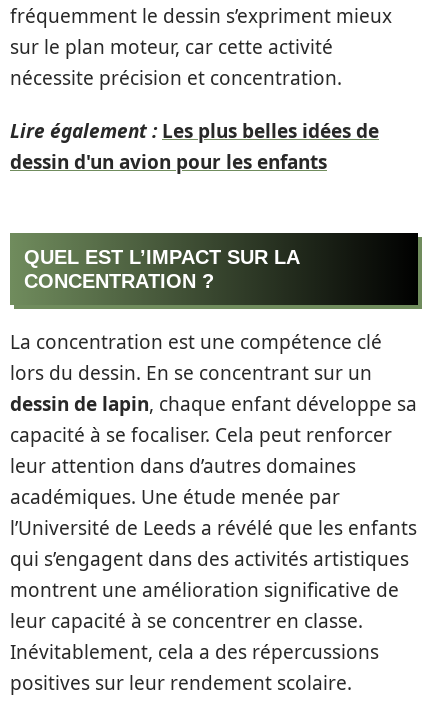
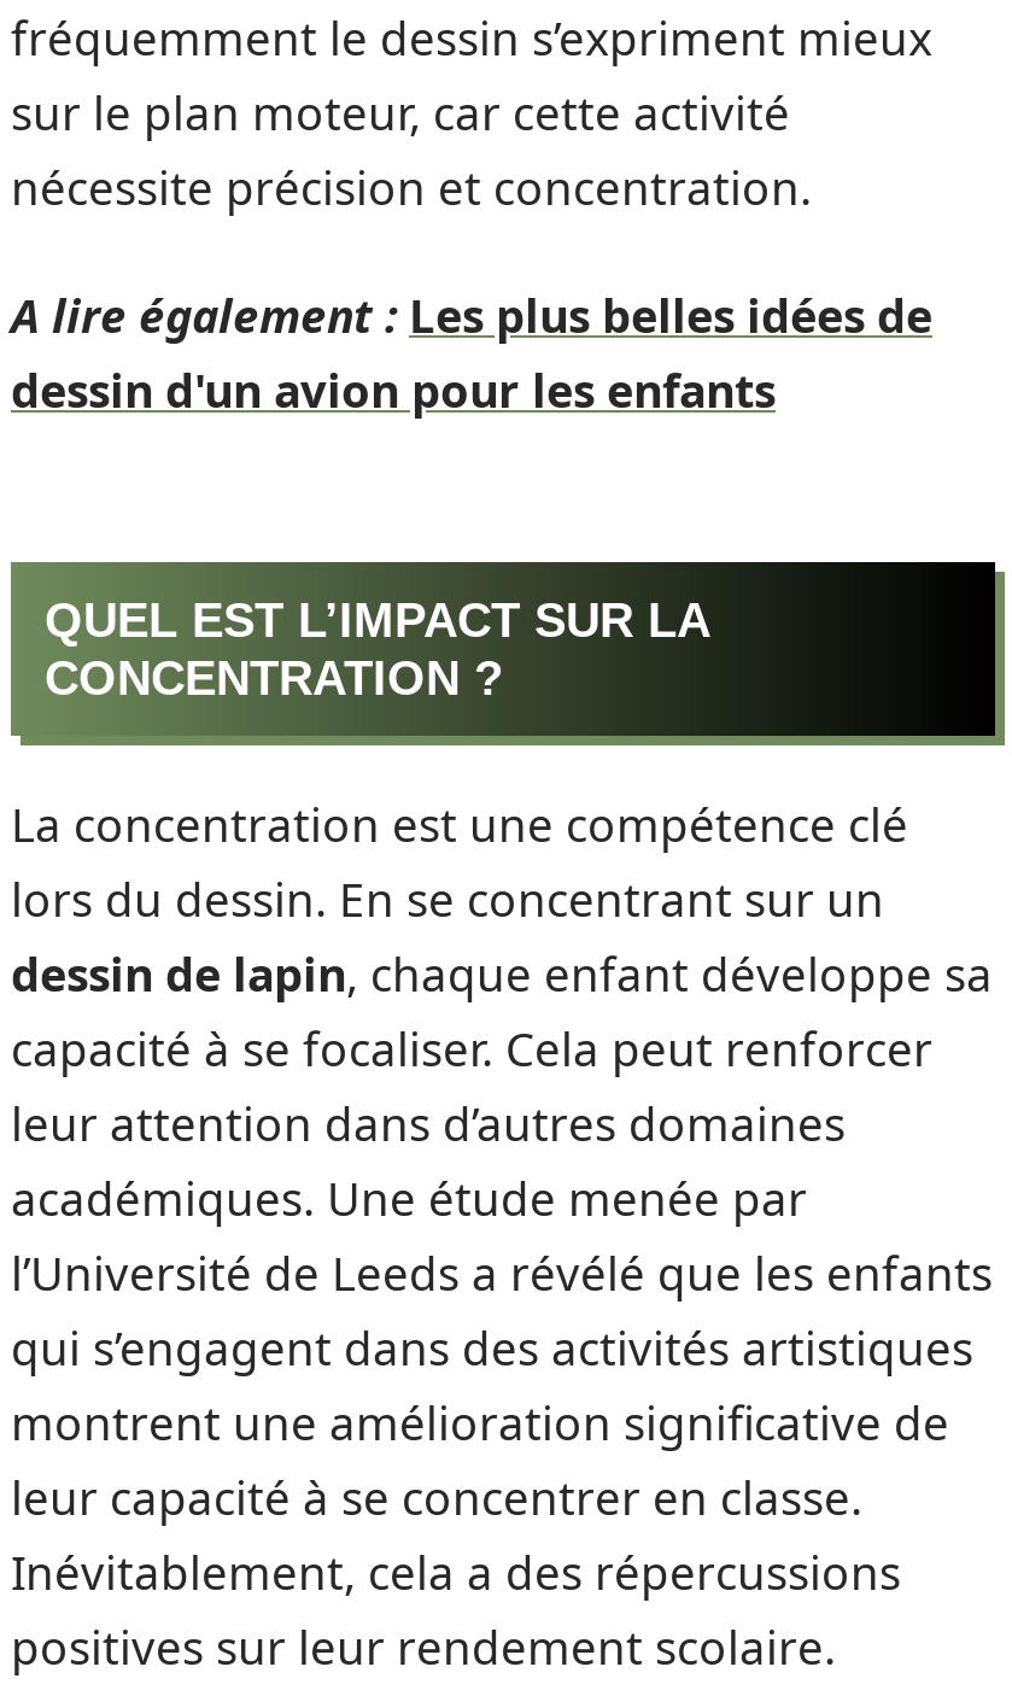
[10,118,379,144] Lire également : Les plus belles idées de -> [11,285,932,347] A lire également : Les plus belles idées de

